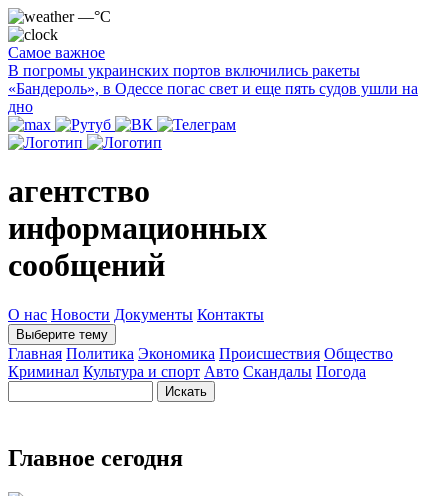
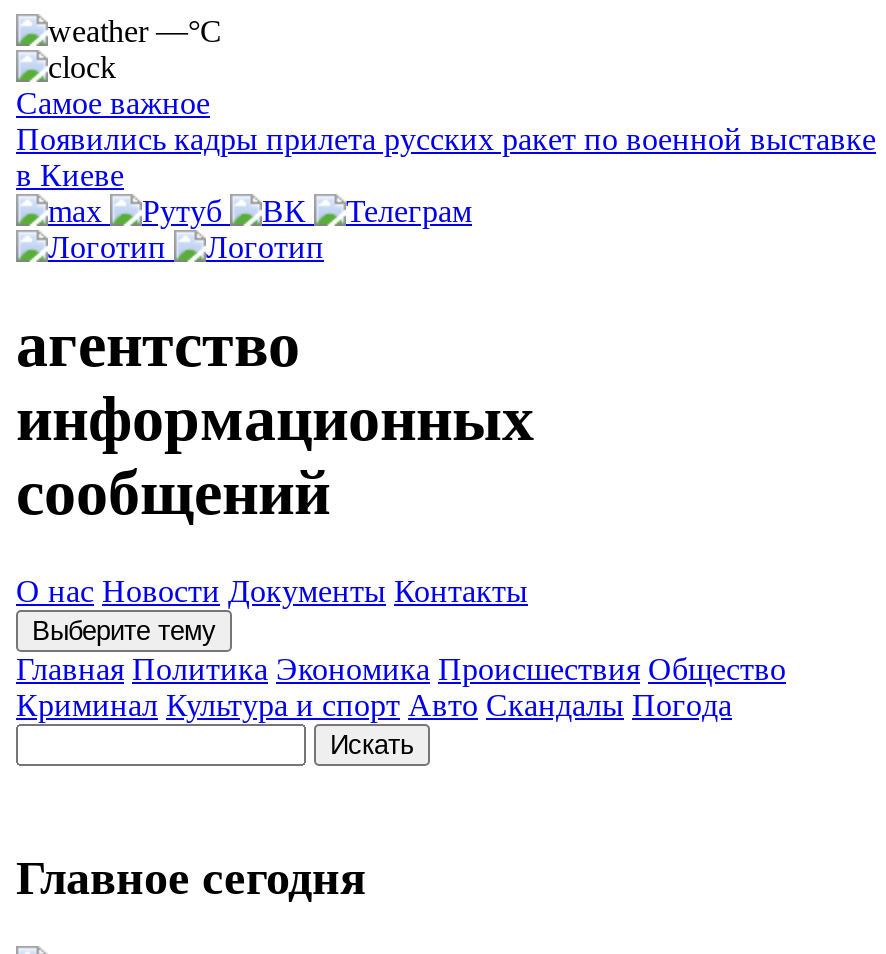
[8,62,418,115] В погромы украинских портов включились ракеты | «Бандероль», в Одессе погас свет и еще пять судов ушли на | дно -> [16,122,876,192] Появились кадры прилета русских ракет по военной выставке | в Киеве

